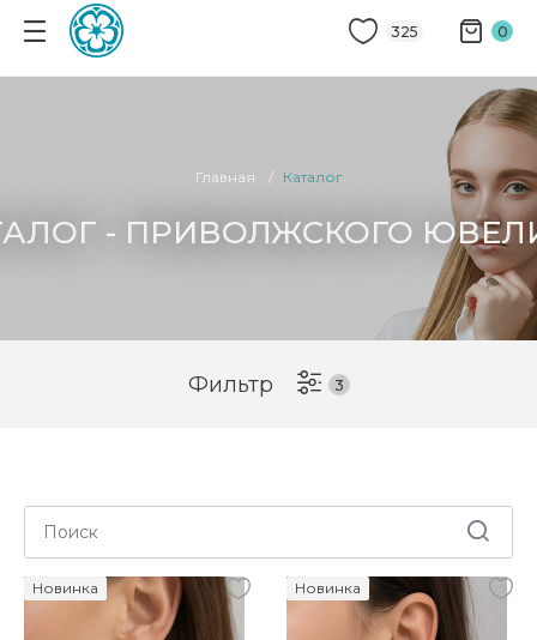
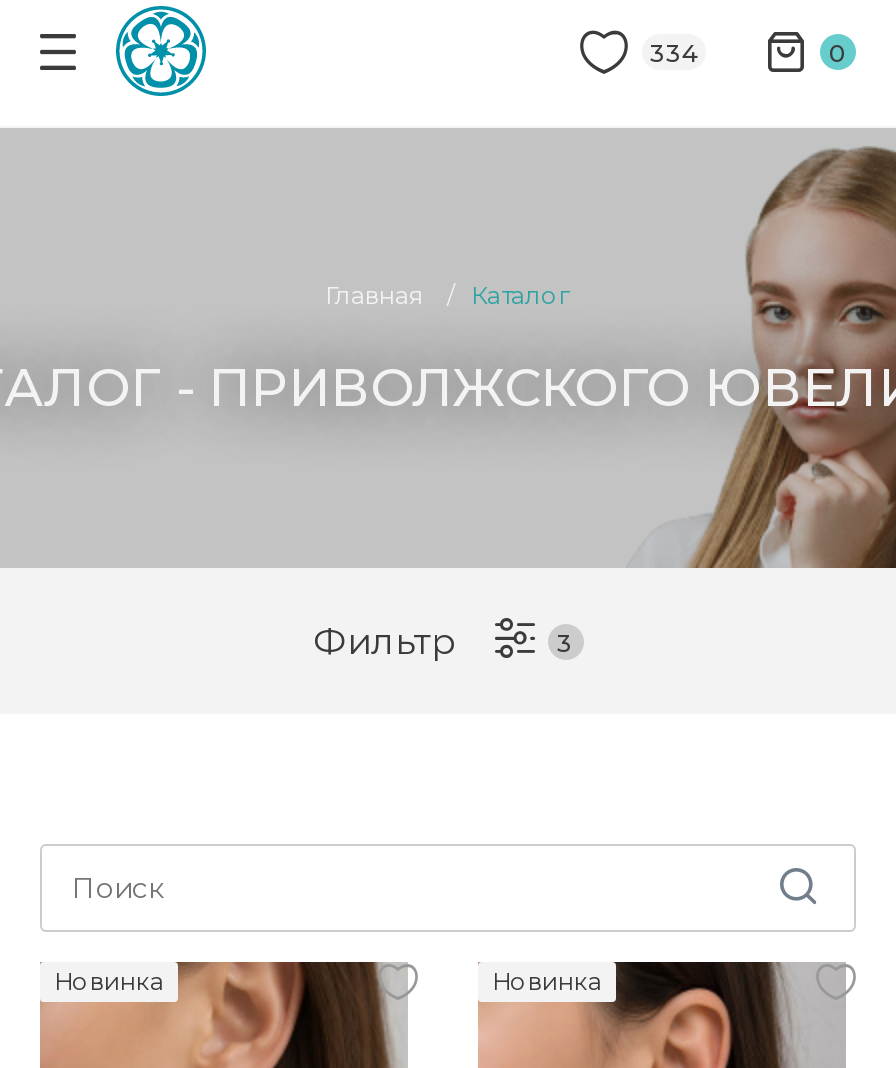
[391,22,418,40] 325 -> [650,37,698,67] 334

